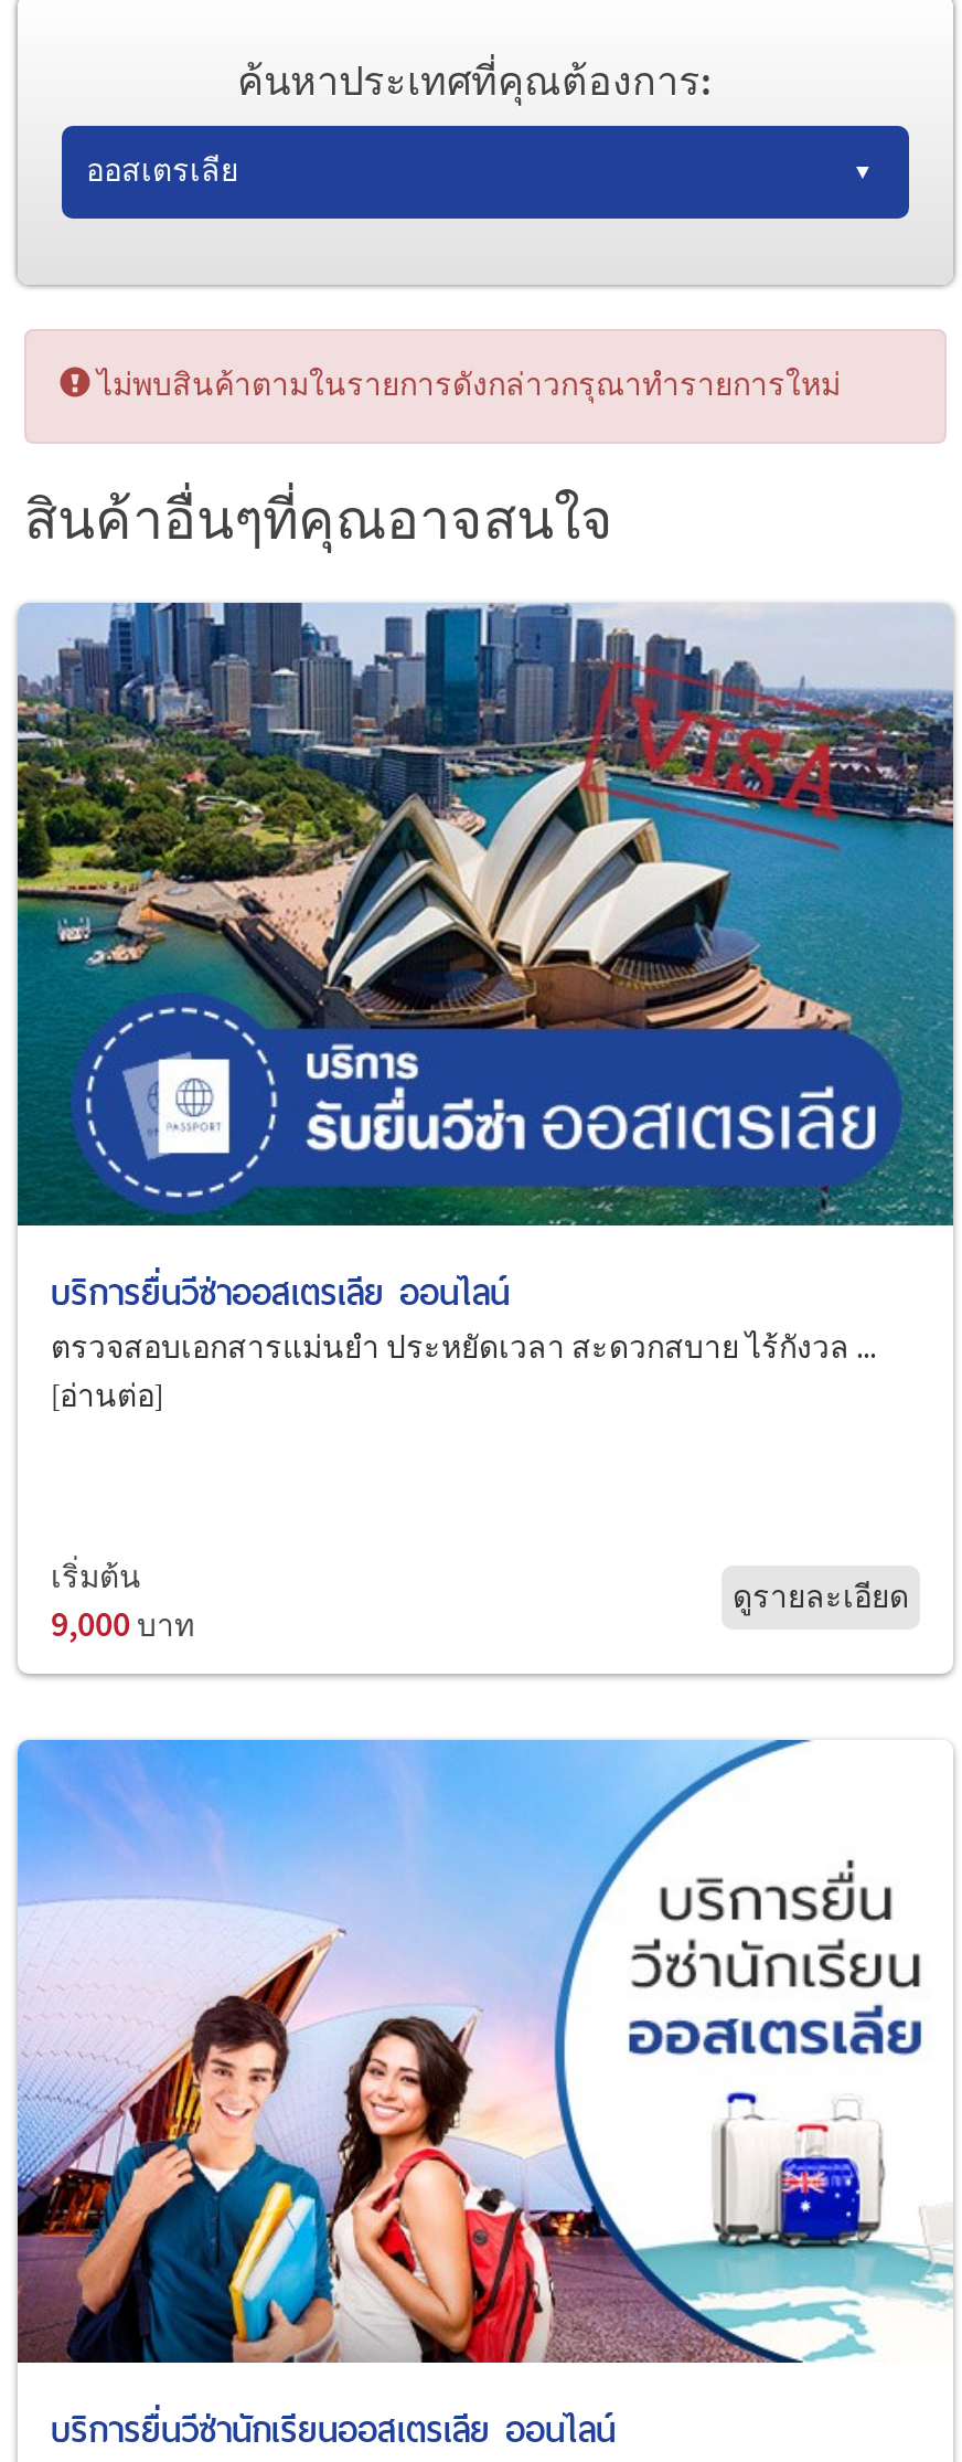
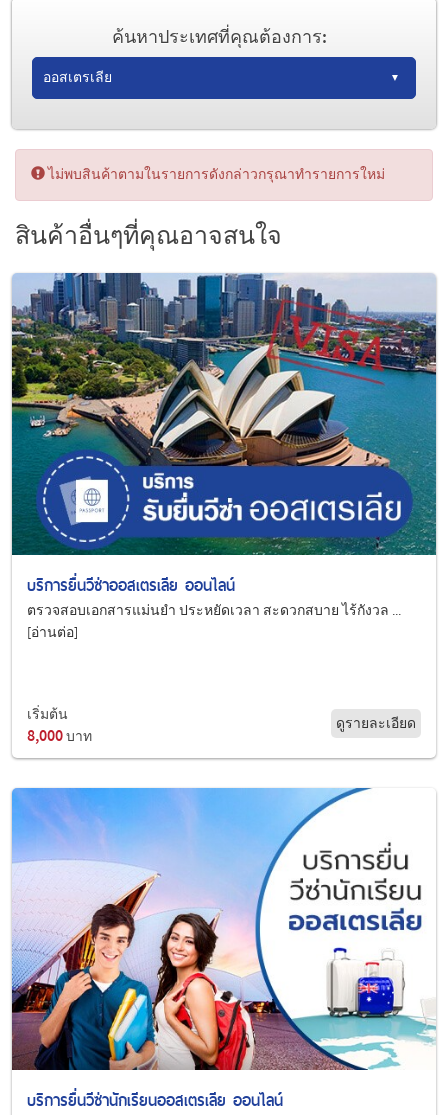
[51,1602,194,1648] 9,000บาท -> [27,725,92,746] 8,000บาท

